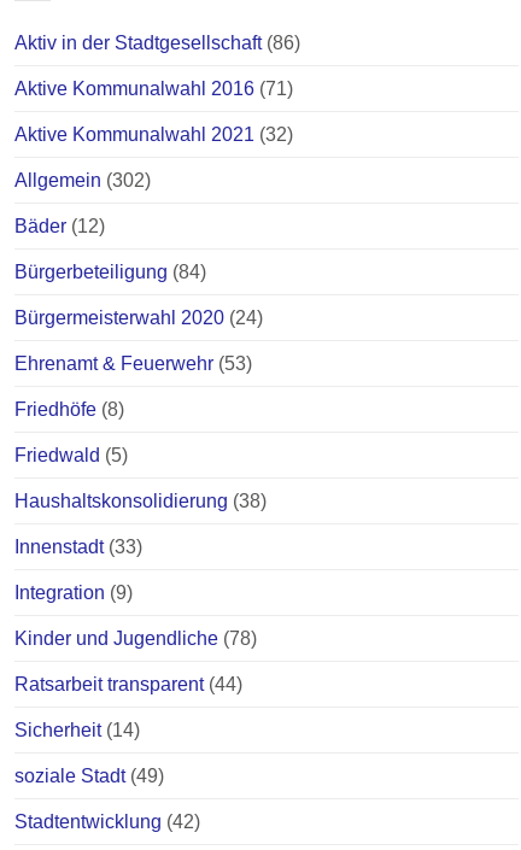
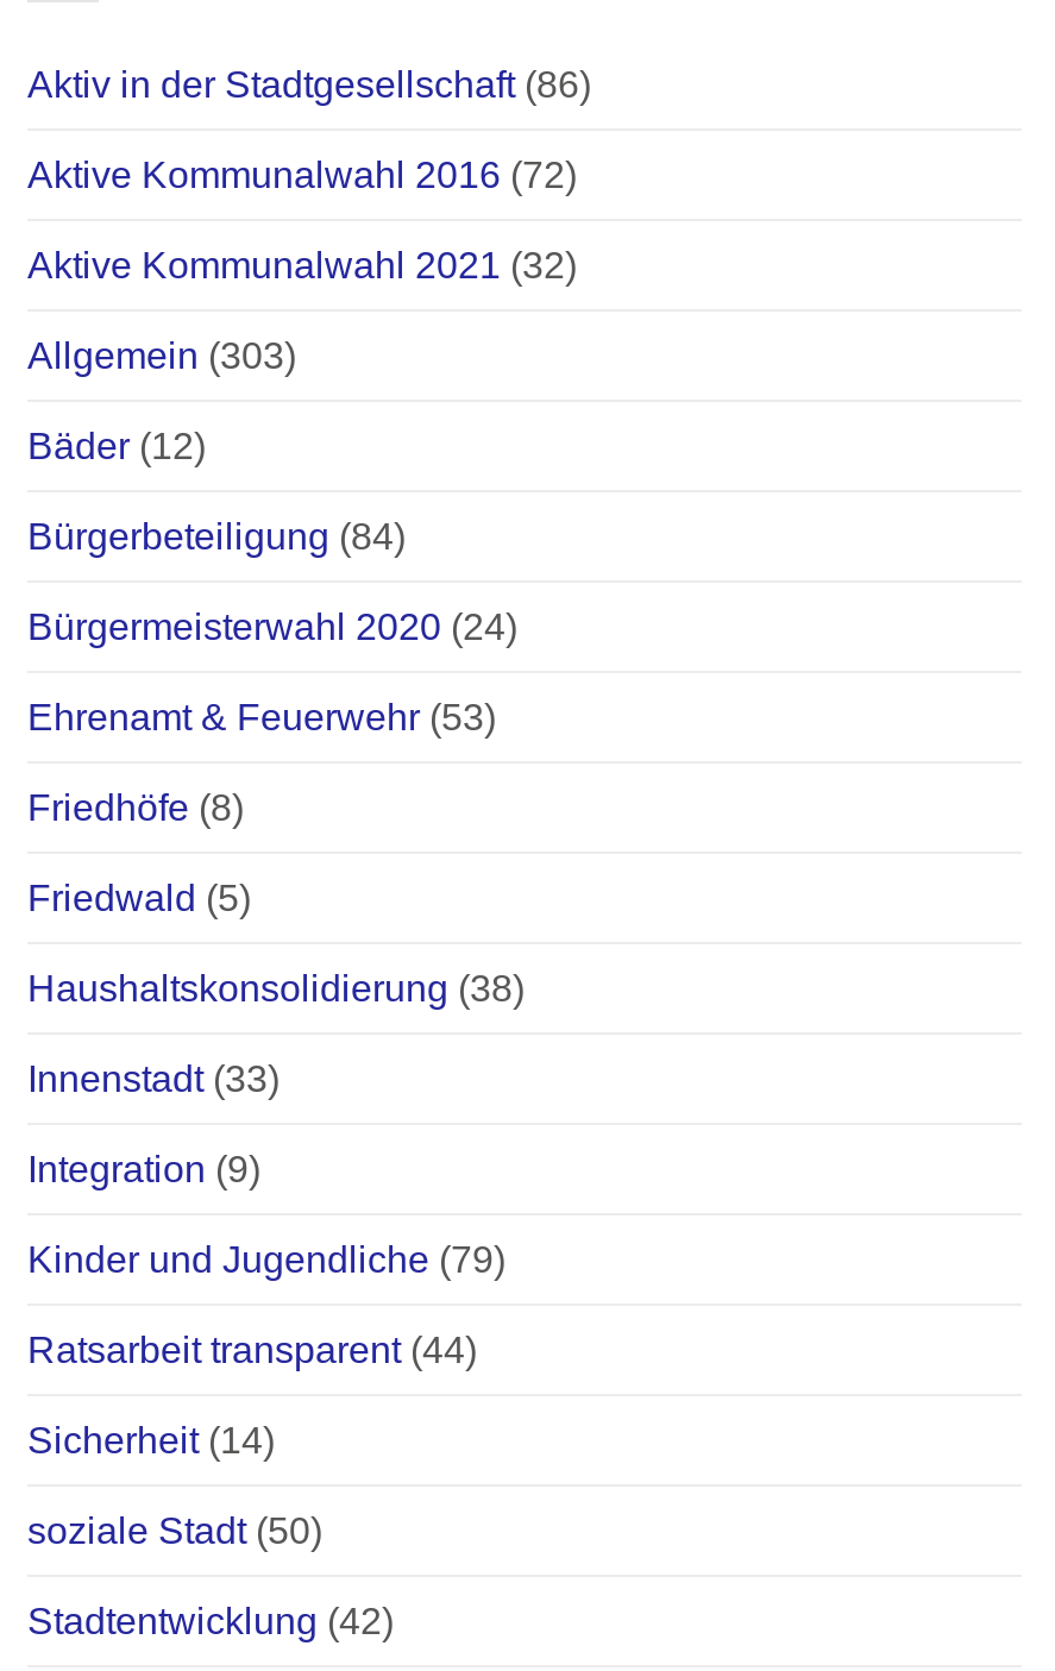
[14,79,293,99] Aktive Kommunalwahl 2016 (71) -> [27,156,577,196] Aktive Kommunalwahl 2016 (72)
[14,170,151,191] Allgemein (302) -> [27,336,296,377] Allgemein (303)
[14,629,257,649] Kinder und Jugendliche (78) -> [27,1240,505,1281] Kinder und Jugendliche (79)
[14,766,164,787] soziale Stadt (49) -> [27,1511,322,1552] soziale Stadt (50)

